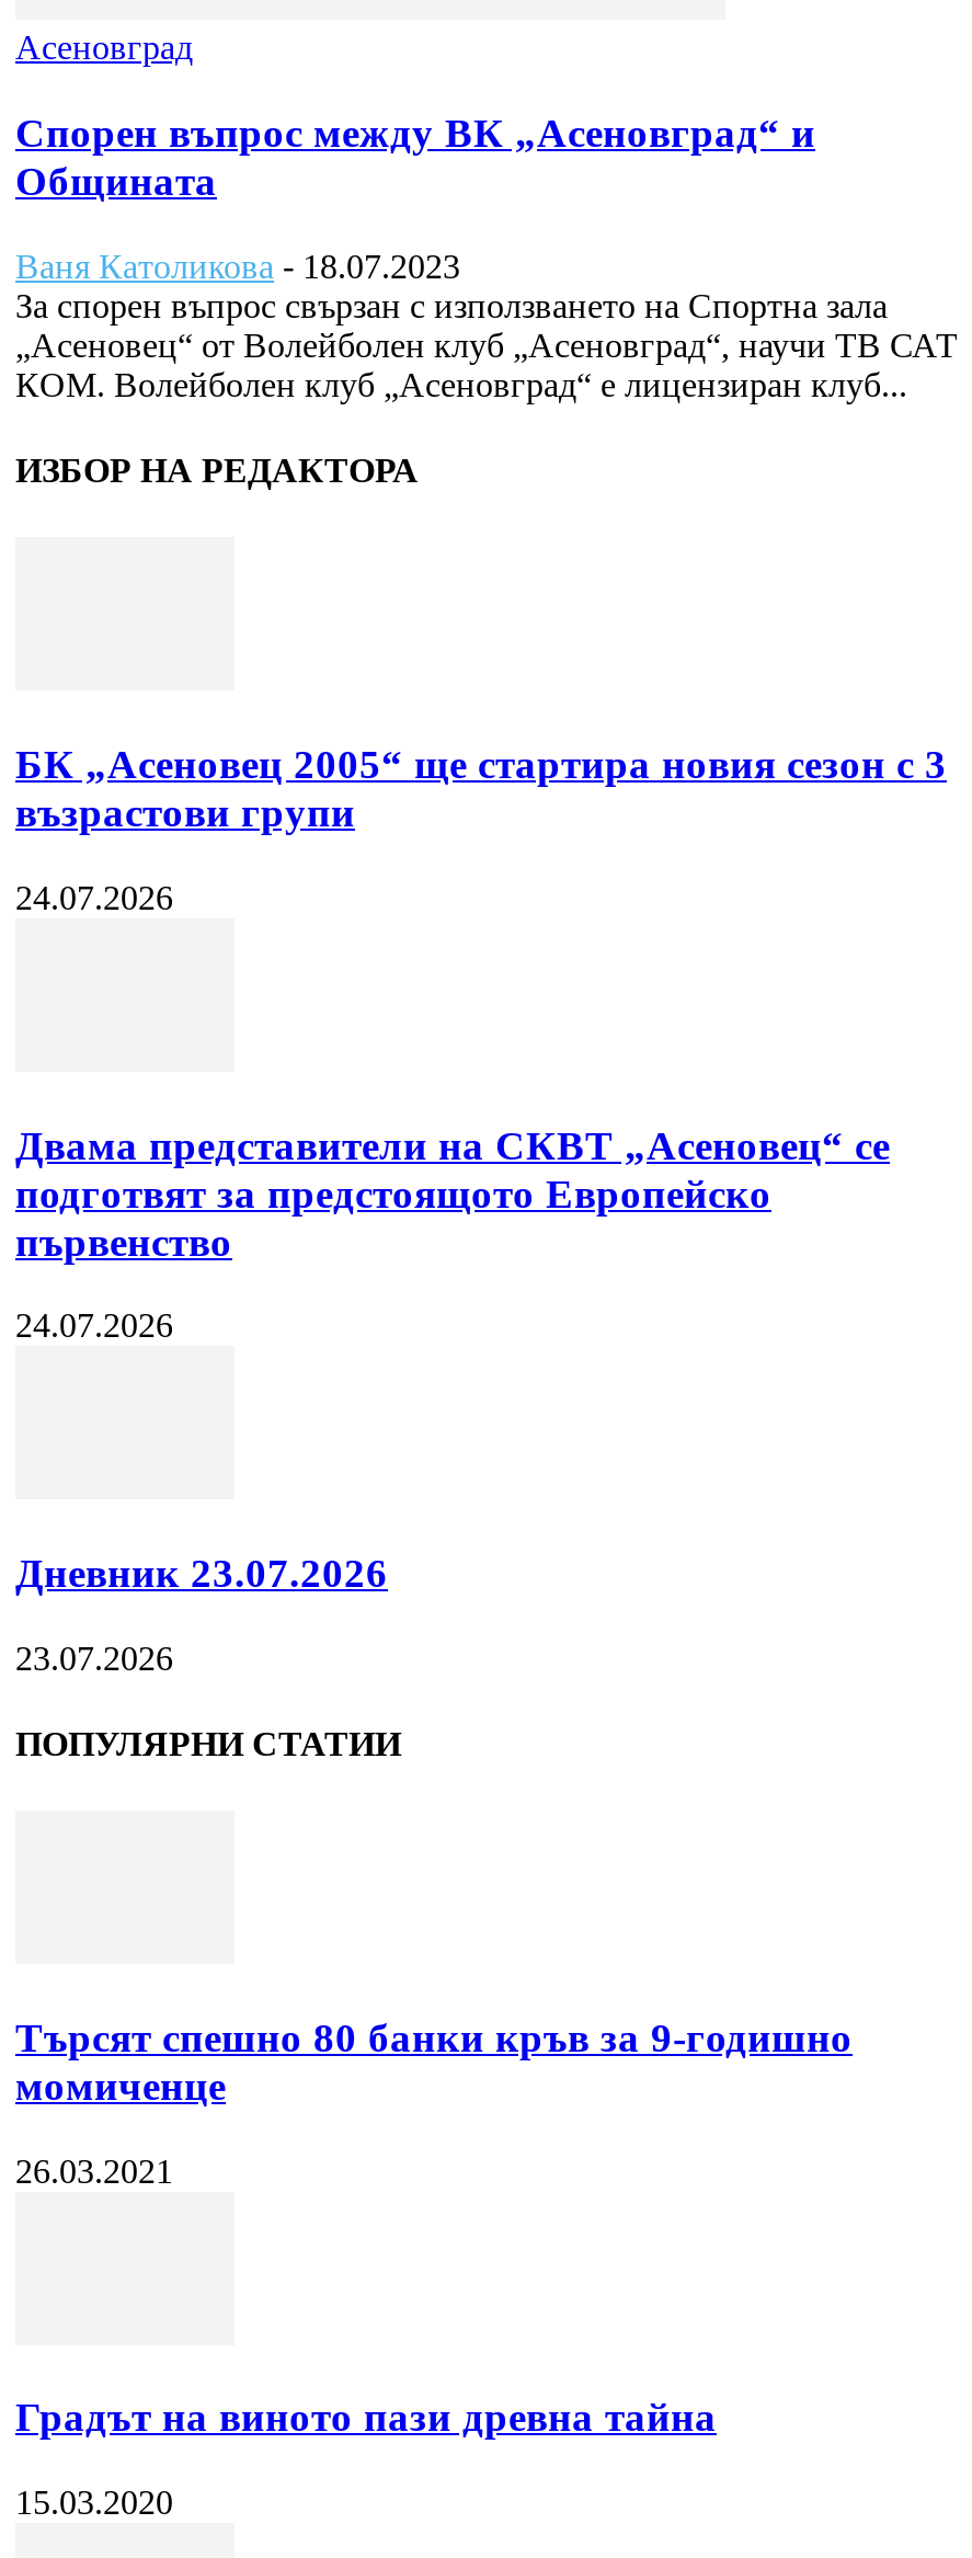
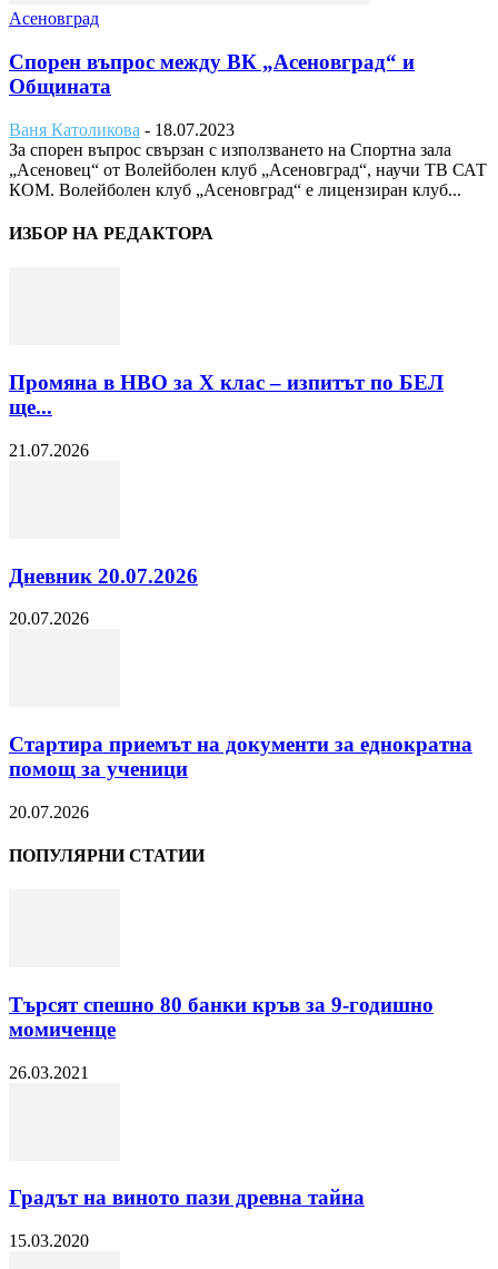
[15,741,947,835] БК „Асеновец 2005“ ще стартира новия сезон с 3 | възрастови групи -> [9,371,444,419] Промяна в НВО за Х клас – изпитът по БЕЛ | ще...
[15,879,173,916] 24.07.2026 -> [9,441,89,460] 21.07.2026
[15,1121,890,1264] Двама представители на СКВТ „Асеновец“ се | подготвят за предстоящото Европейско | първенство -> [9,564,198,587] Дневник 20.07.2026
[15,1307,173,1344] 24.07.2026 -> [9,609,89,628] 20.07.2026
[15,1549,388,1596] Дневник 23.07.2026 -> [9,732,472,780] Стартира приемът на документи за еднократна | помощ за ученици
[15,1639,173,1676] 23.07.2026 -> [9,802,89,821] 20.07.2026

